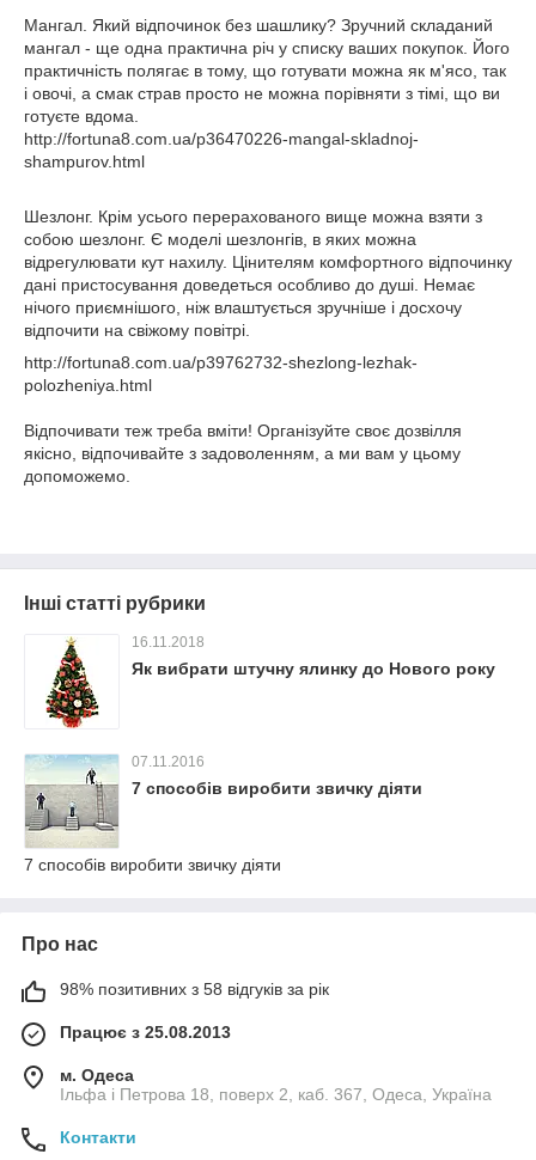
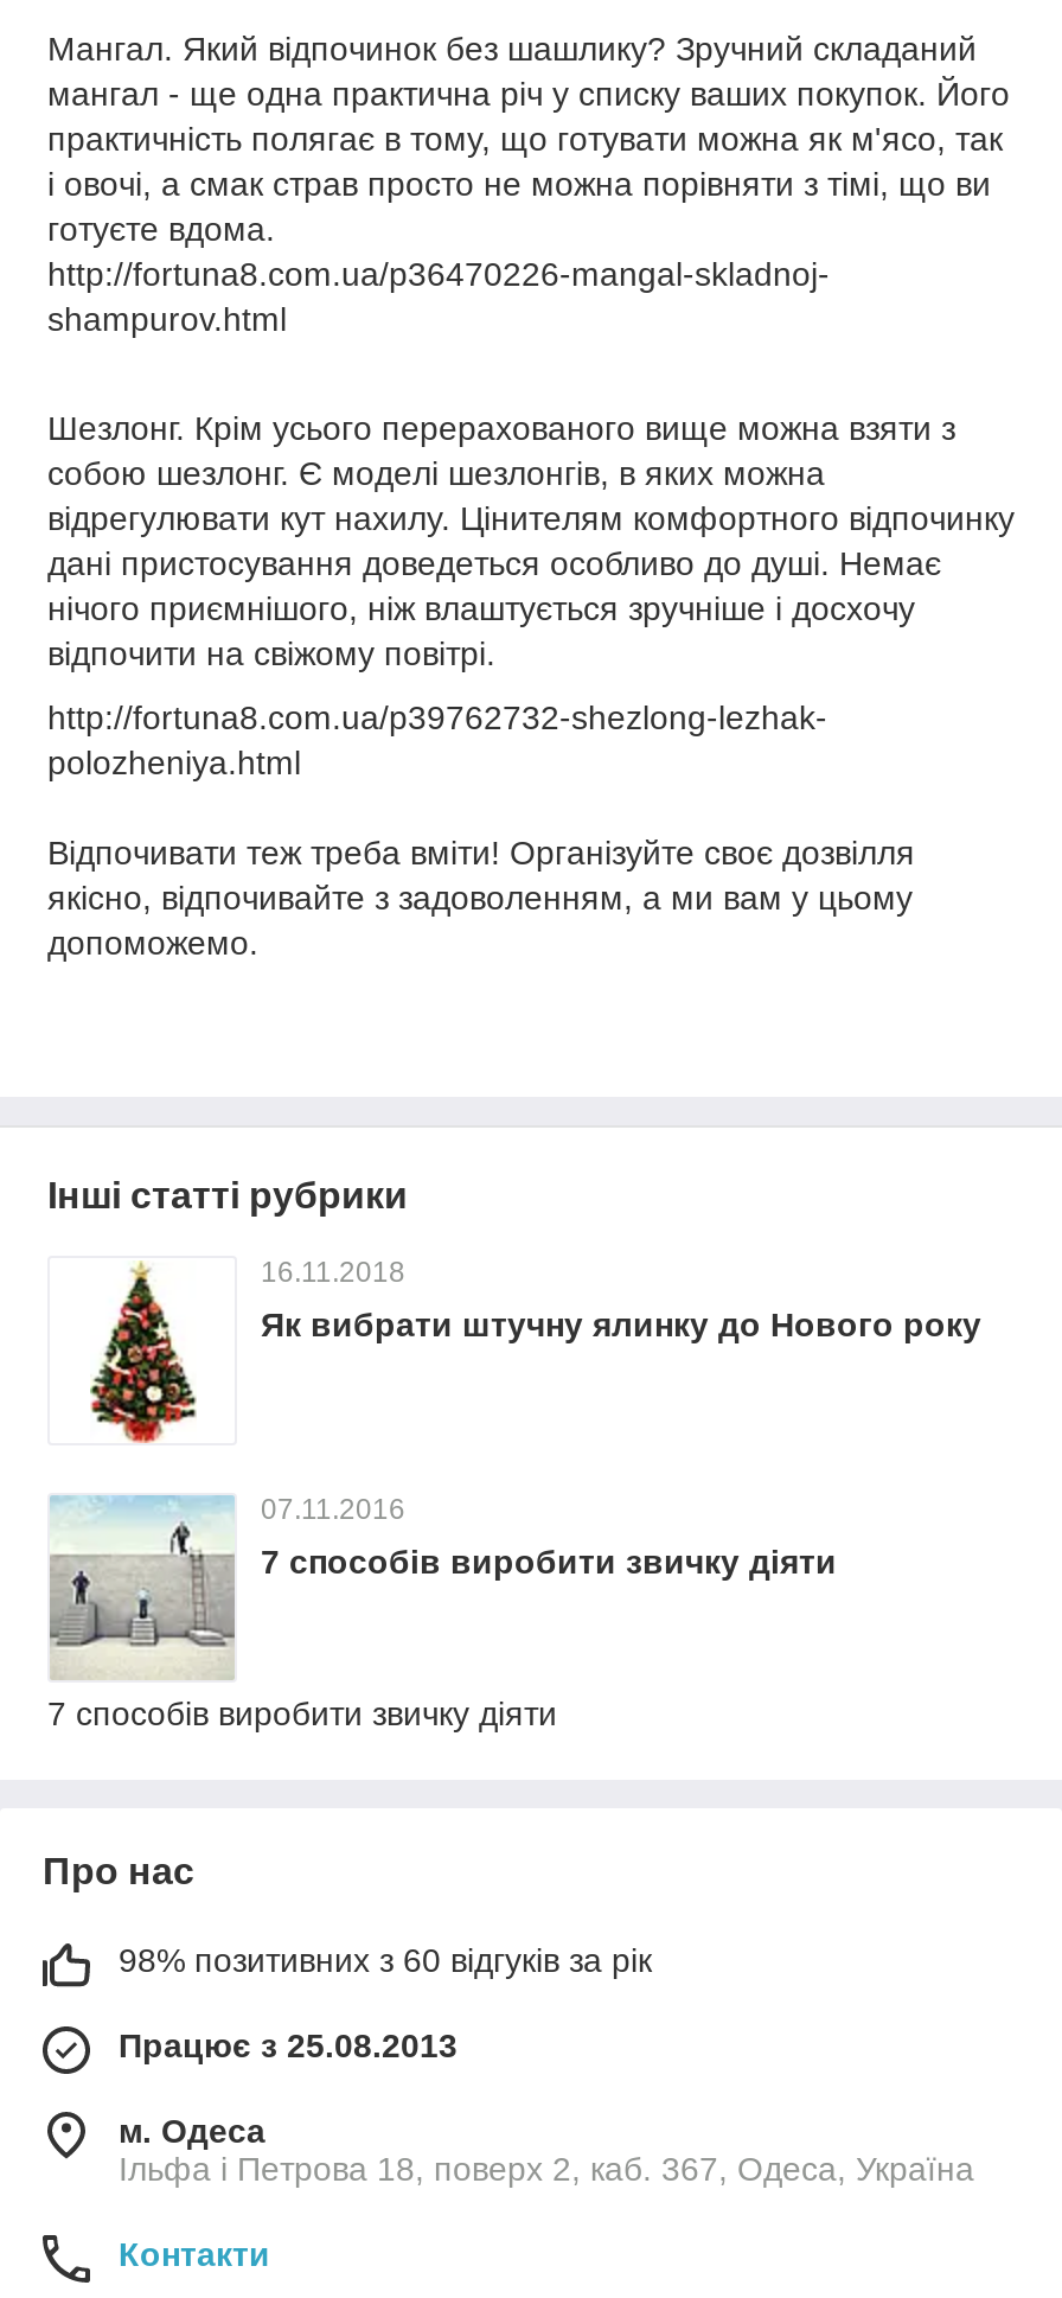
[60,979,329,999] 98% позитивних з 58 відгуків за рік -> [119,1941,652,1979] 98% позитивних з 60 відгуків за рік

